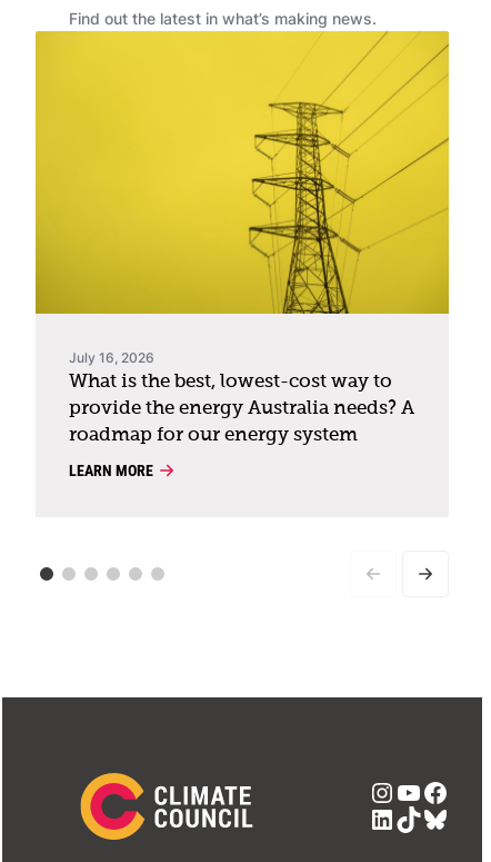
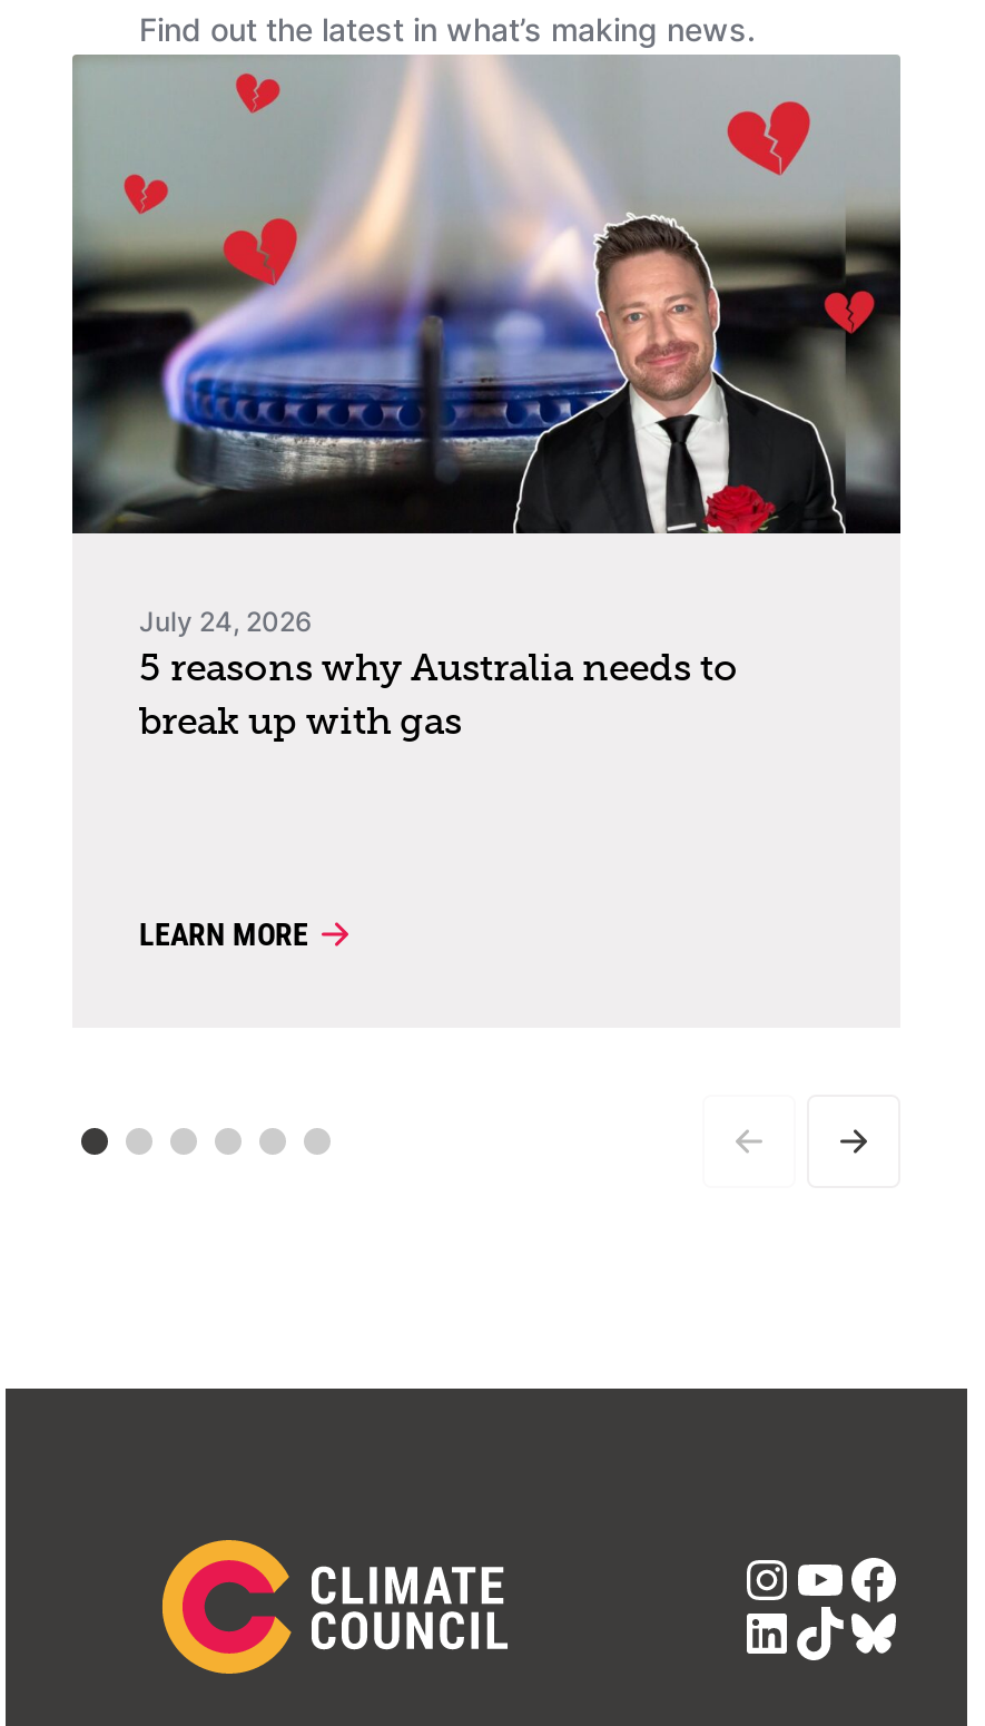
[34,30,450,445] [image] | July 16, 2026 | What is the best, lowest-cost way to | provide the energy Australia needs? A | roadmap for our energy system -> [70,55,903,744] [image] | July 24, 2026 | 5 reasons why Australia needs to | break up with gas

